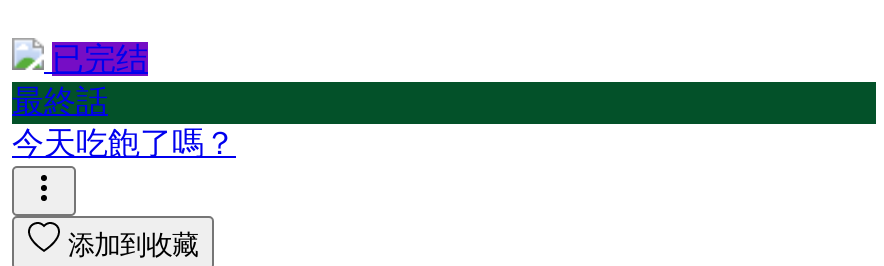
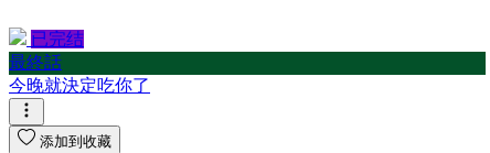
[12,126,236,160] 今天吃飽了嗎？ -> [9,76,150,95] 今晚就決定吃你了

